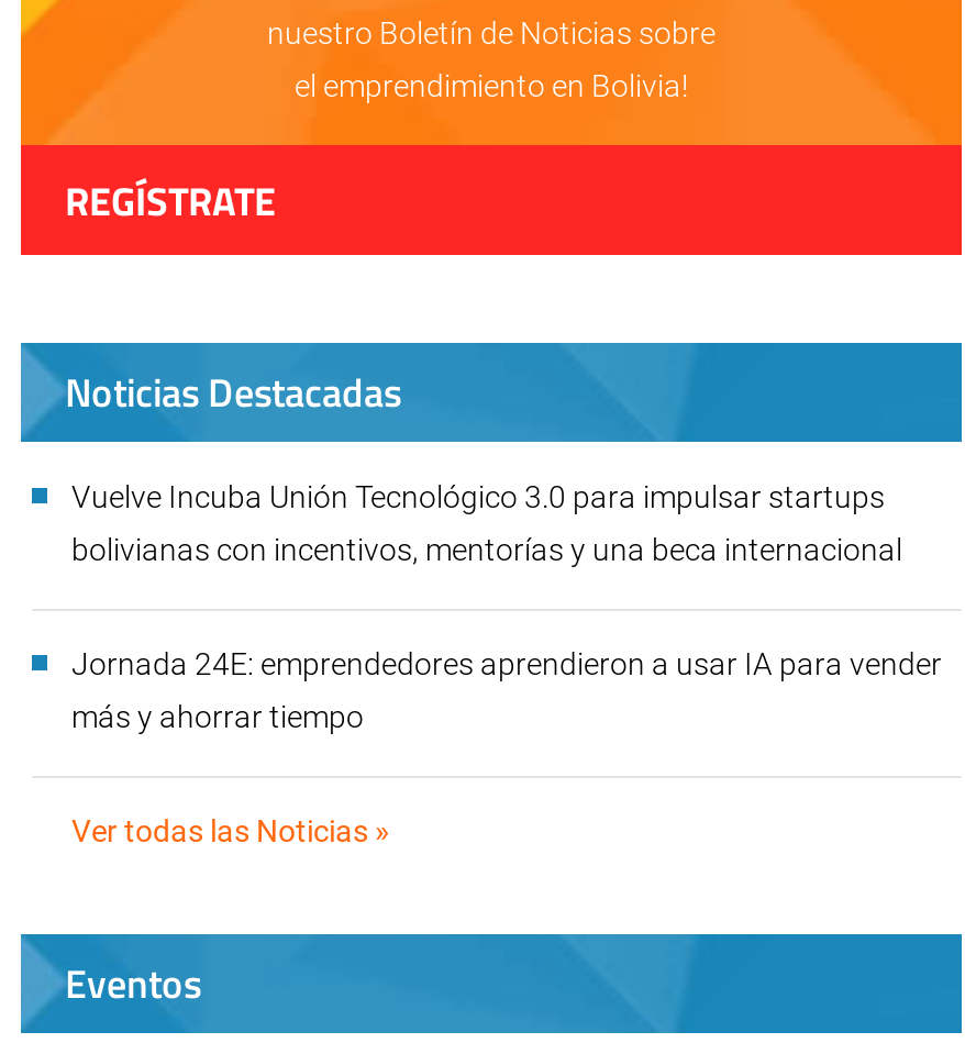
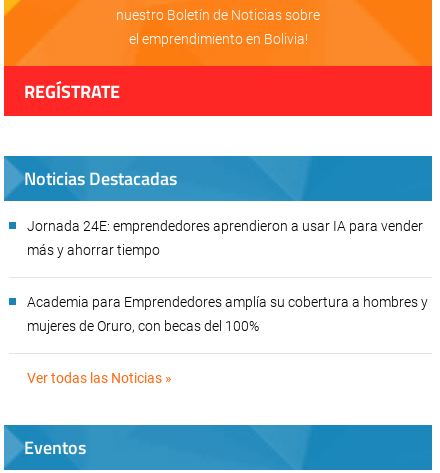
[71,479,909,567] Vuelve Incuba Unión Tecnológico 3.0 para impulsar startups | bolivianas con incentivos, mentorías y una beca internacional -> none
moved [71,646,942,734] -> [27,218,423,258]: Jornada 24E: emprendedores aprendieron a usar IA para vender | más y ahorrar tiempo
none -> [27,294,428,334] Academia para Emprendedores amplía su cobertura a hombres y | mujeres de Oruro, con becas del 100%

